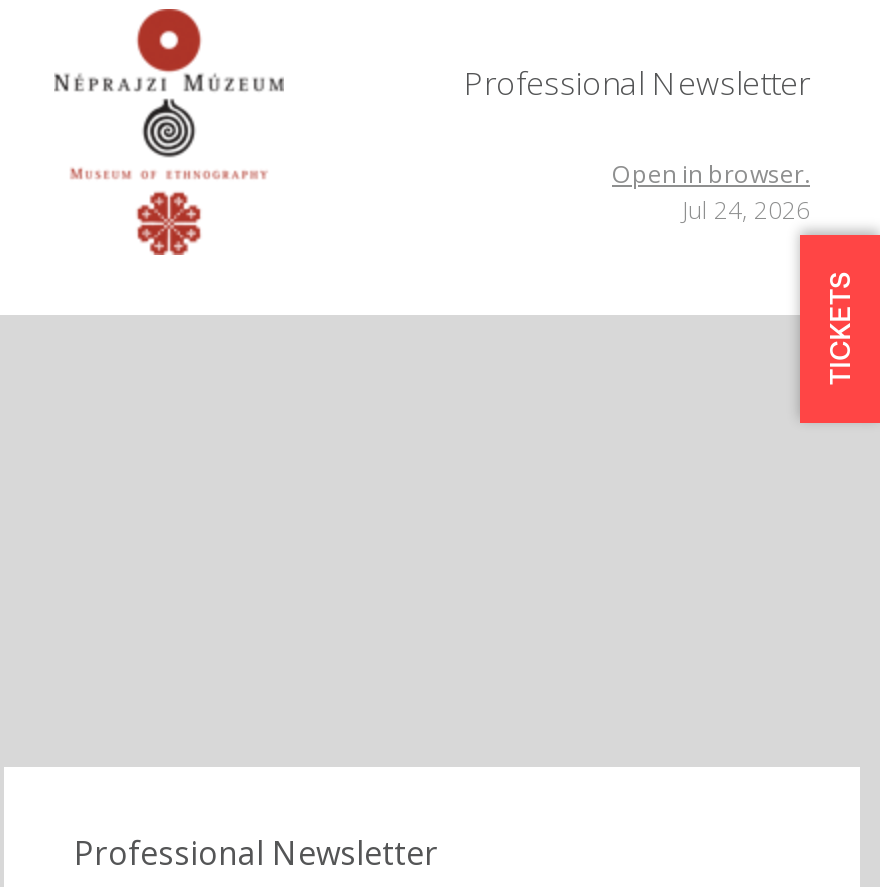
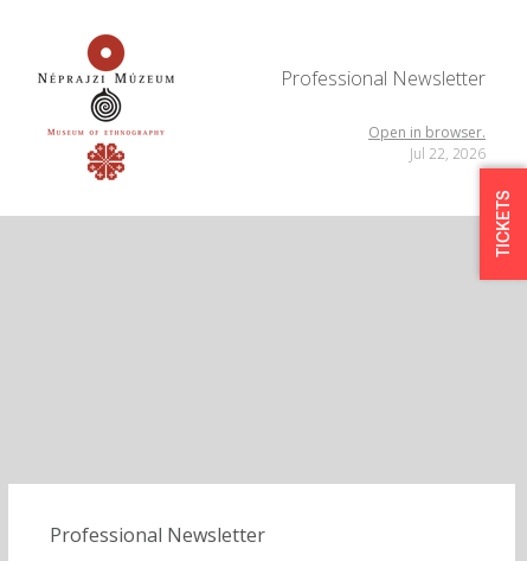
[682,193,810,227] Jul 24, 2026 -> [410,144,486,164] Jul 22, 2026

